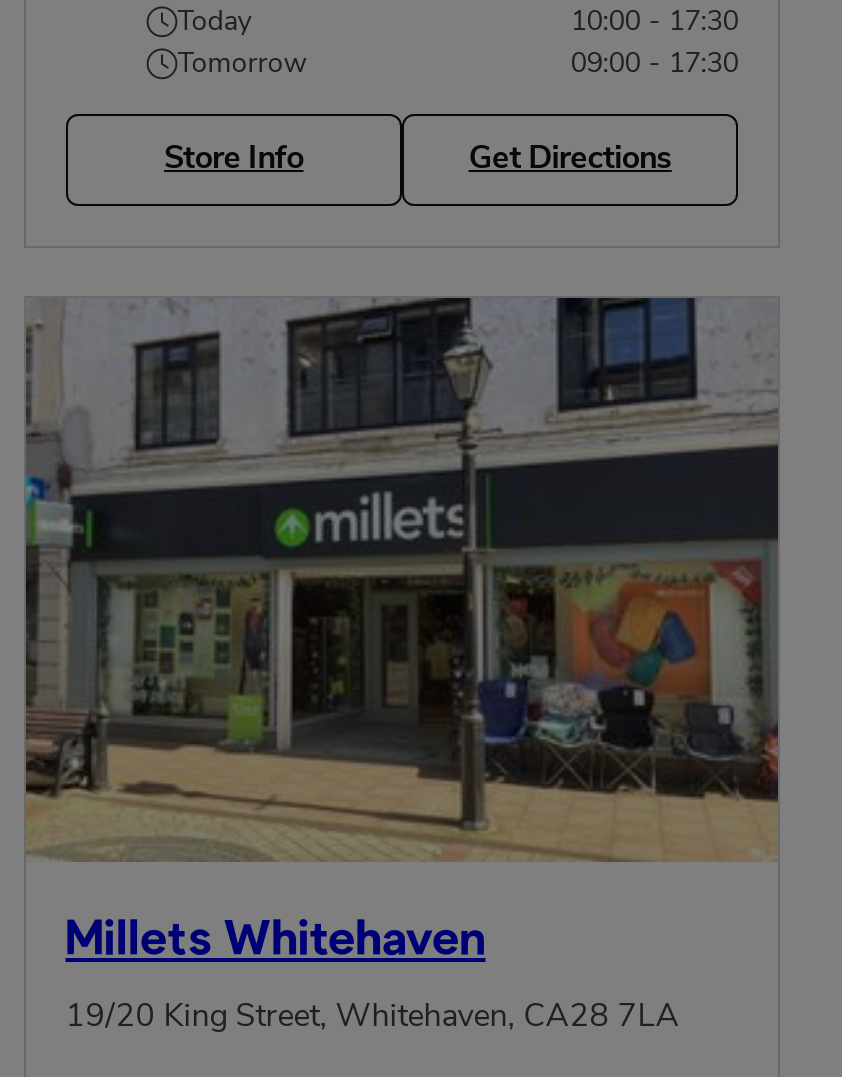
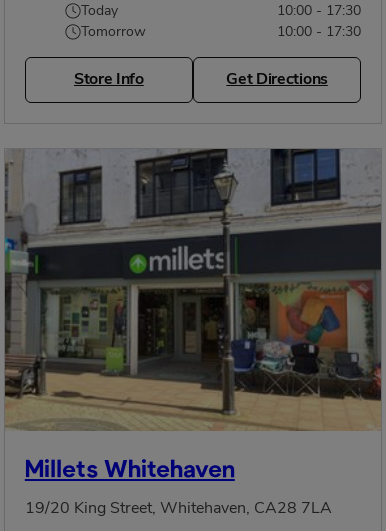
[570,49,738,79] 09:00 - 17:30 -> [277,25,361,40] 10:00 - 17:30

